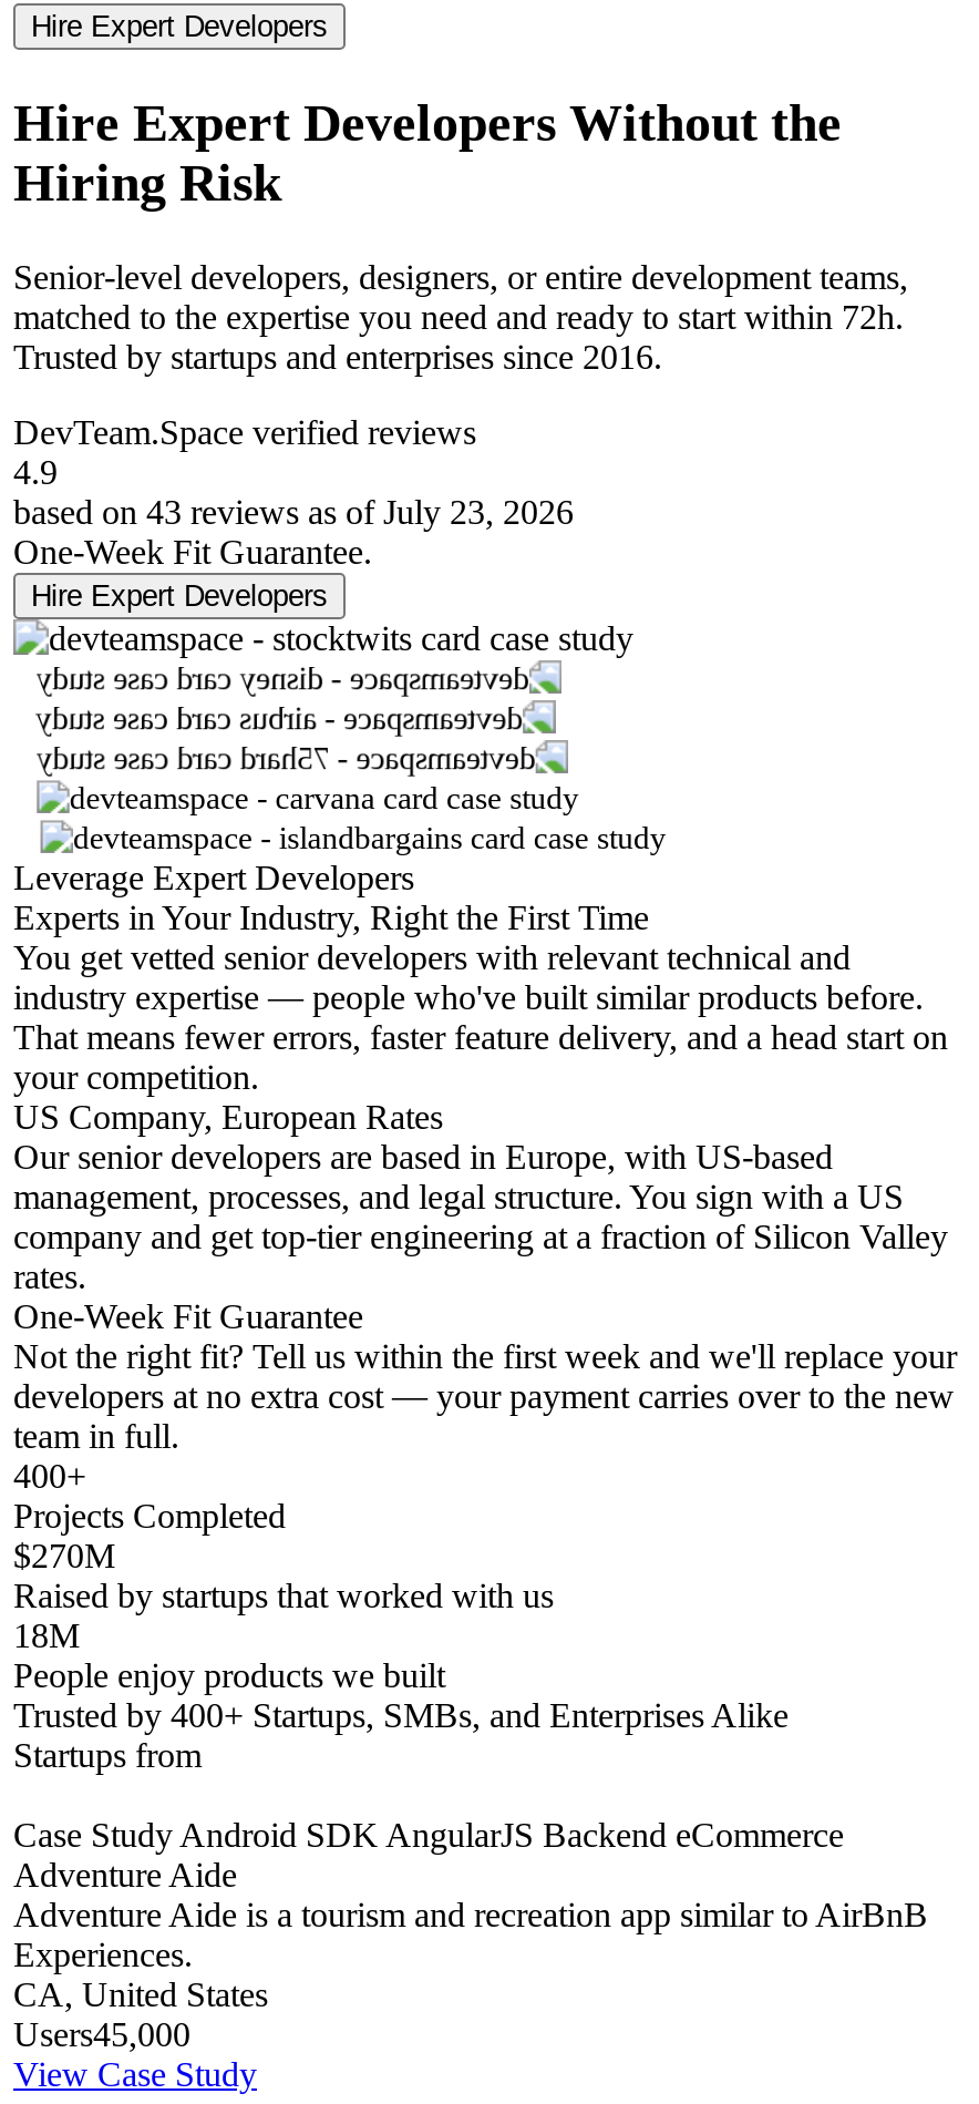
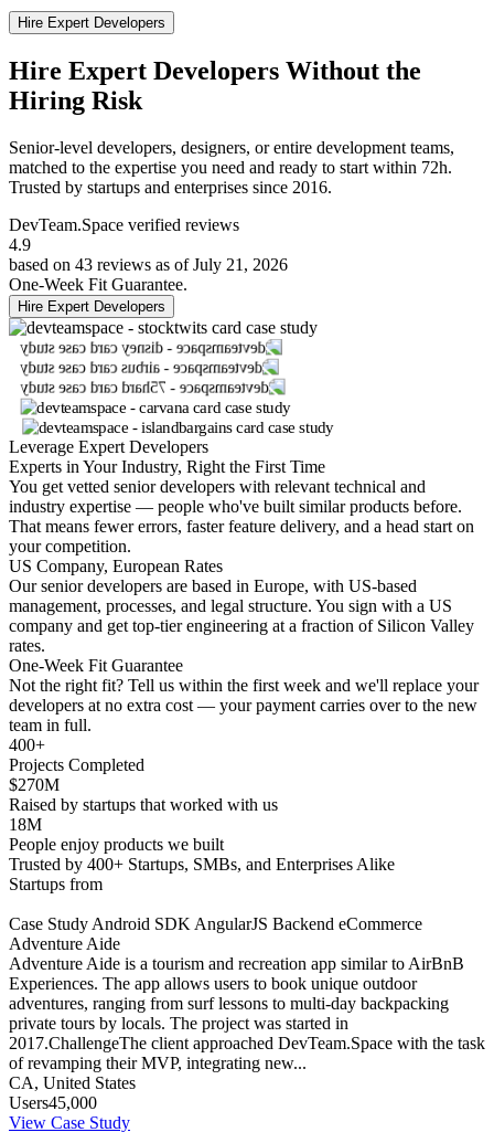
[13,493,574,530] based on 43 reviews as of July 23, 2026 -> [9,255,288,274] based on 43 reviews as of July 21, 2026
[13,1935,193,1973] Experiences. -> [9,974,485,1072] Experiences. The app allows users to book unique outdoor | adventures, ranging from surf lessons to multi-day backpacking | private tours by locals. The project was started in | 2017.ChallengeThe client approached DevTeam.Space with the task | of revamping their MVP, integrating new...

